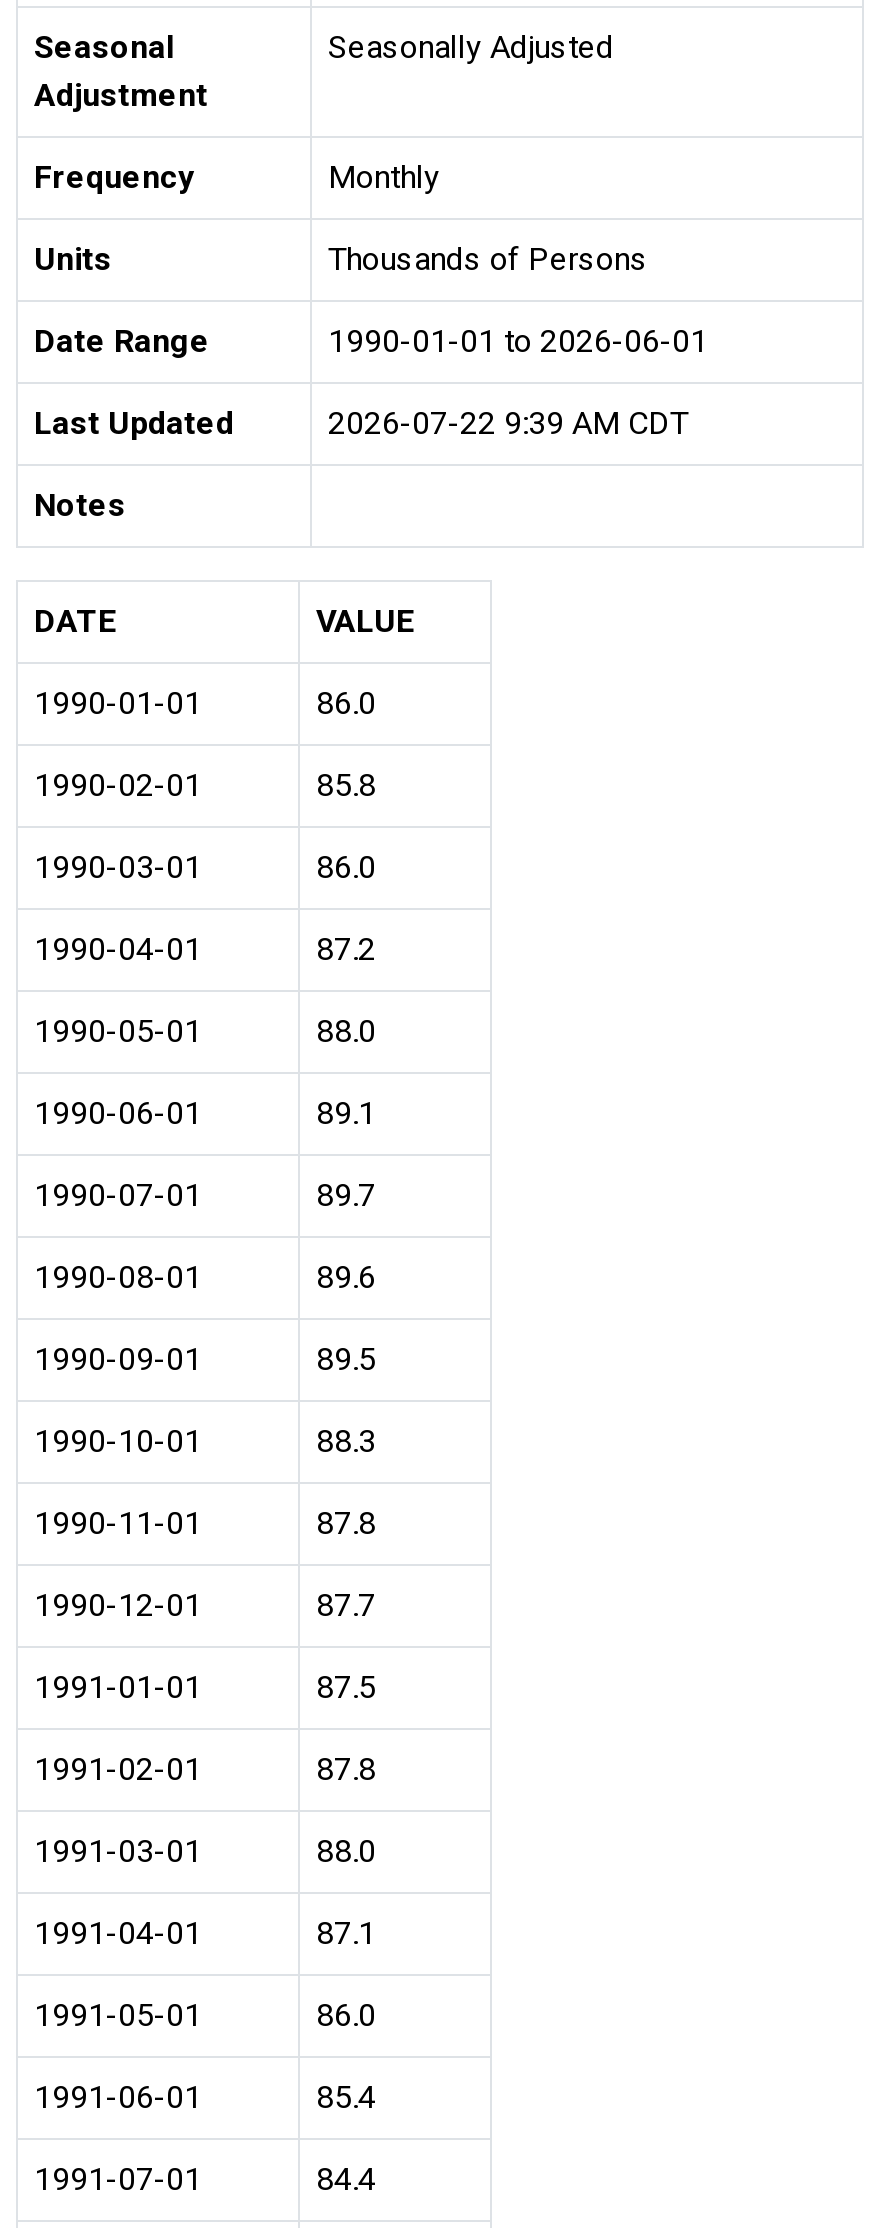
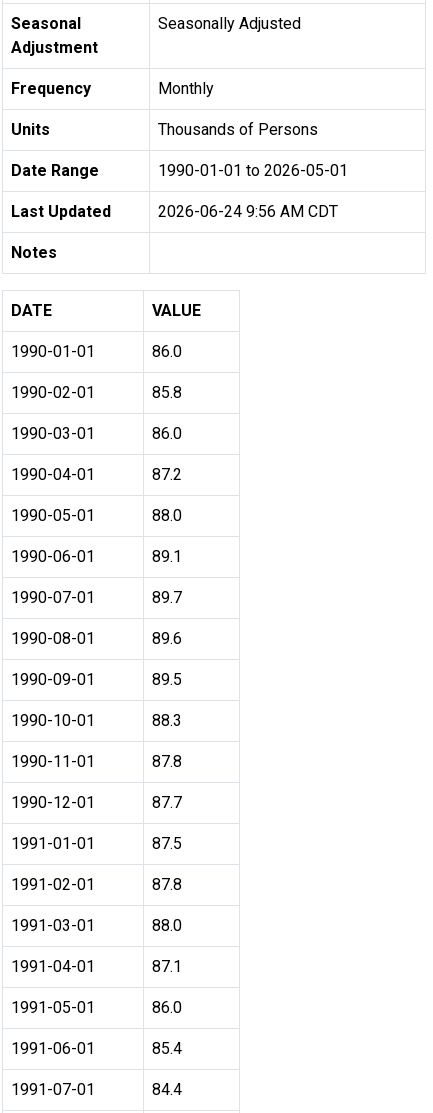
[328,322,708,360] 1990-01-01 to 2026-06-01 -> [158,161,348,180] 1990-01-01 to 2026-05-01
[328,404,688,442] 2026-07-22 9:39 AM CDT -> [158,202,338,221] 2026-06-24 9:56 AM CDT

